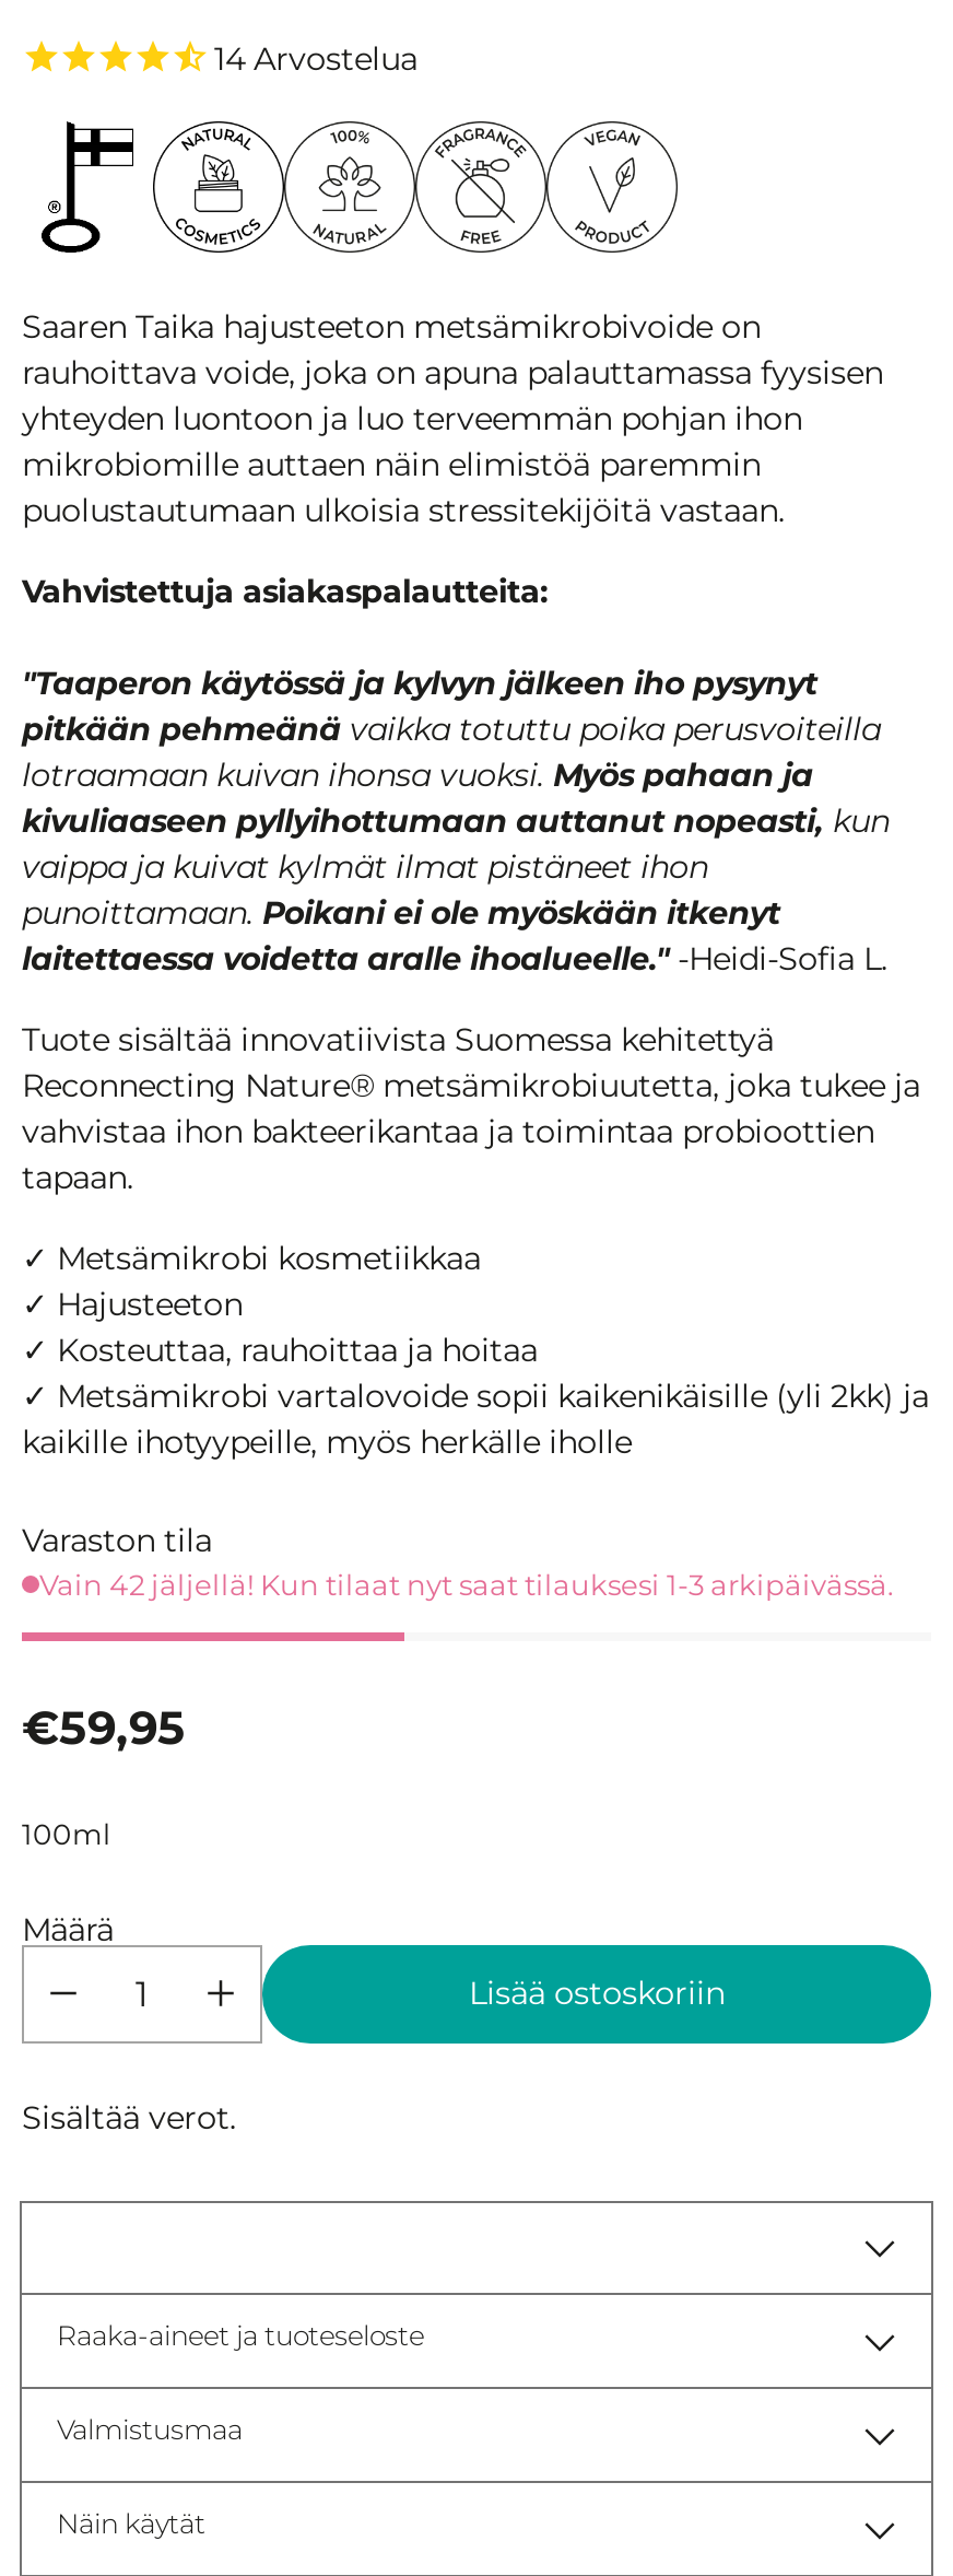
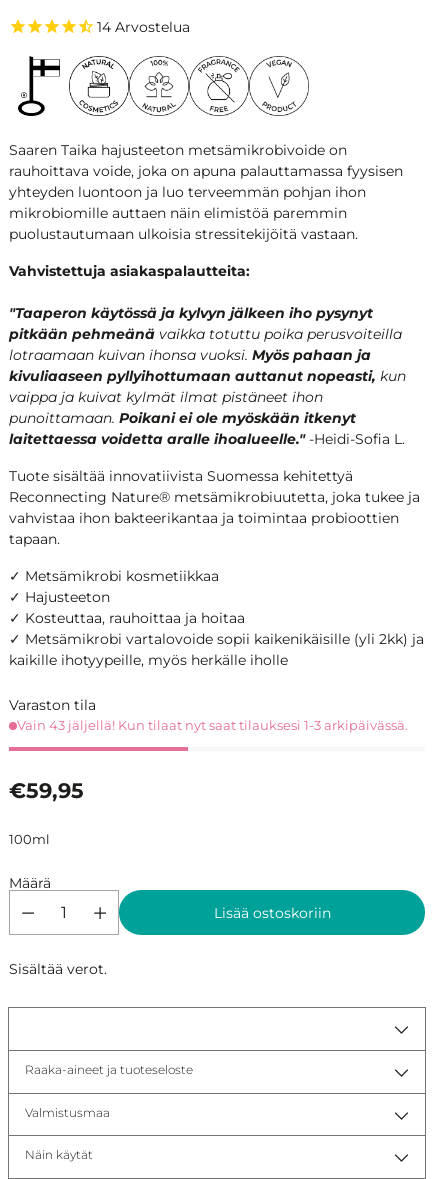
[39,1569,894,1601] Vain 42 jäljellä! Kun tilaat nyt saat tilauksesi 1-3 arkipäivässä. -> [17,718,408,733] Vain 43 jäljellä! Kun tilaat nyt saat tilauksesi 1-3 arkipäivässä.

